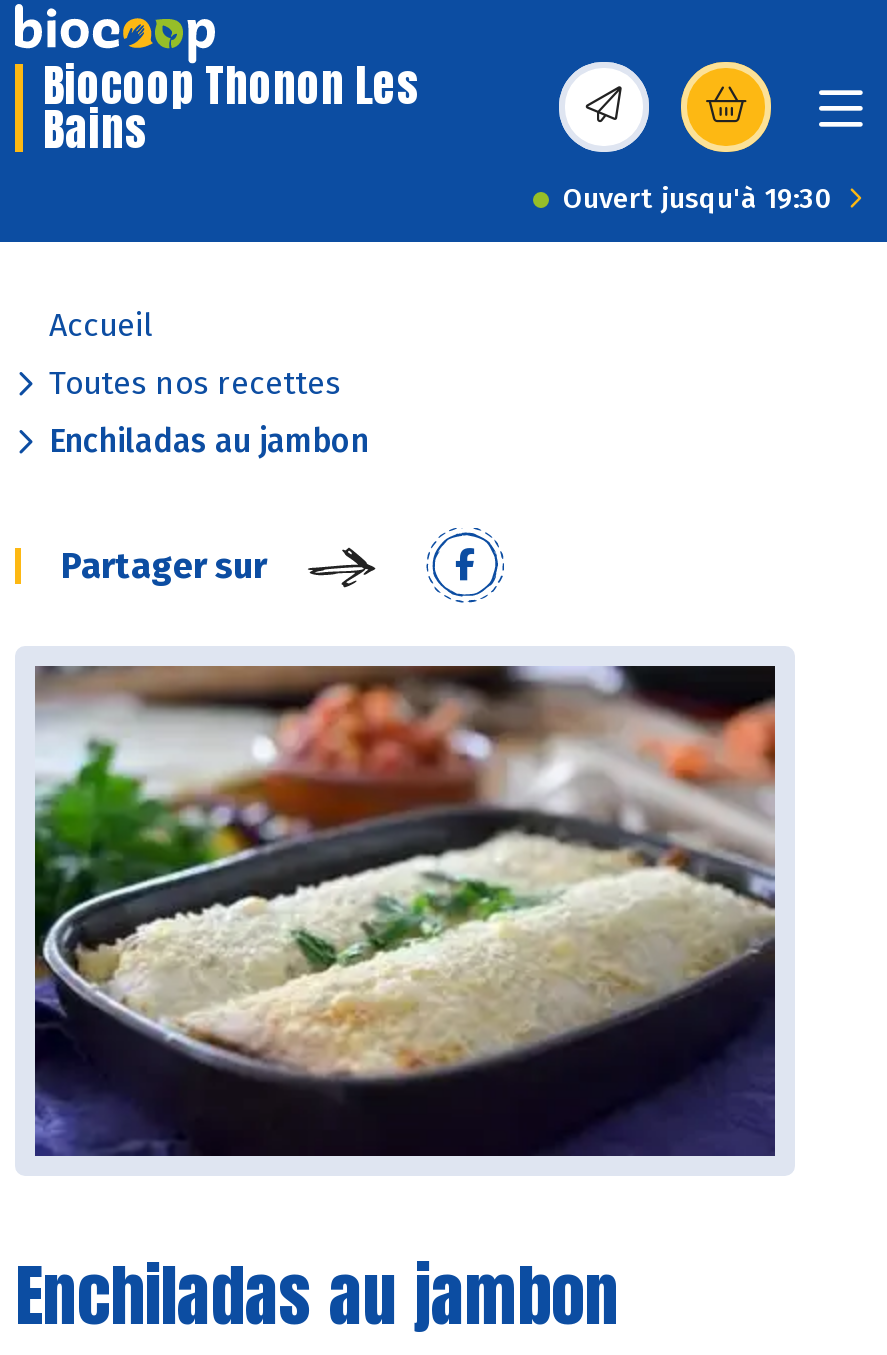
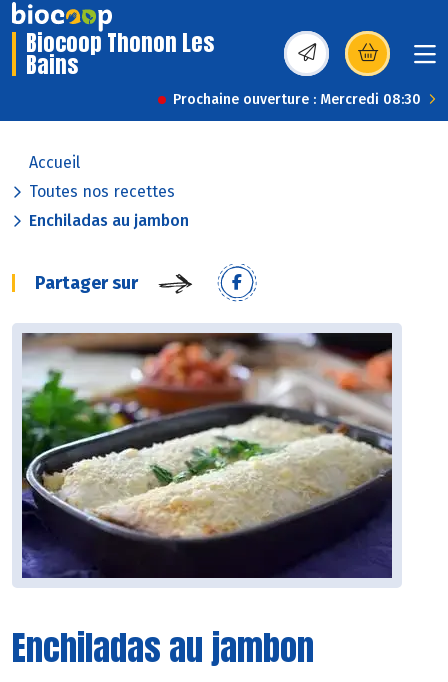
[563,182,833,216] Ouvert jusqu'à 19:30 -> [173,91,421,108] Prochaine ouverture : Mercredi 08:30

